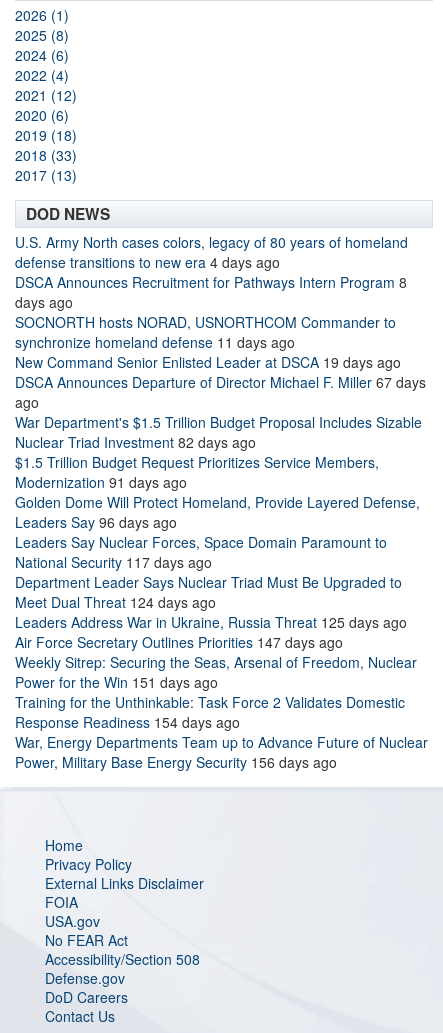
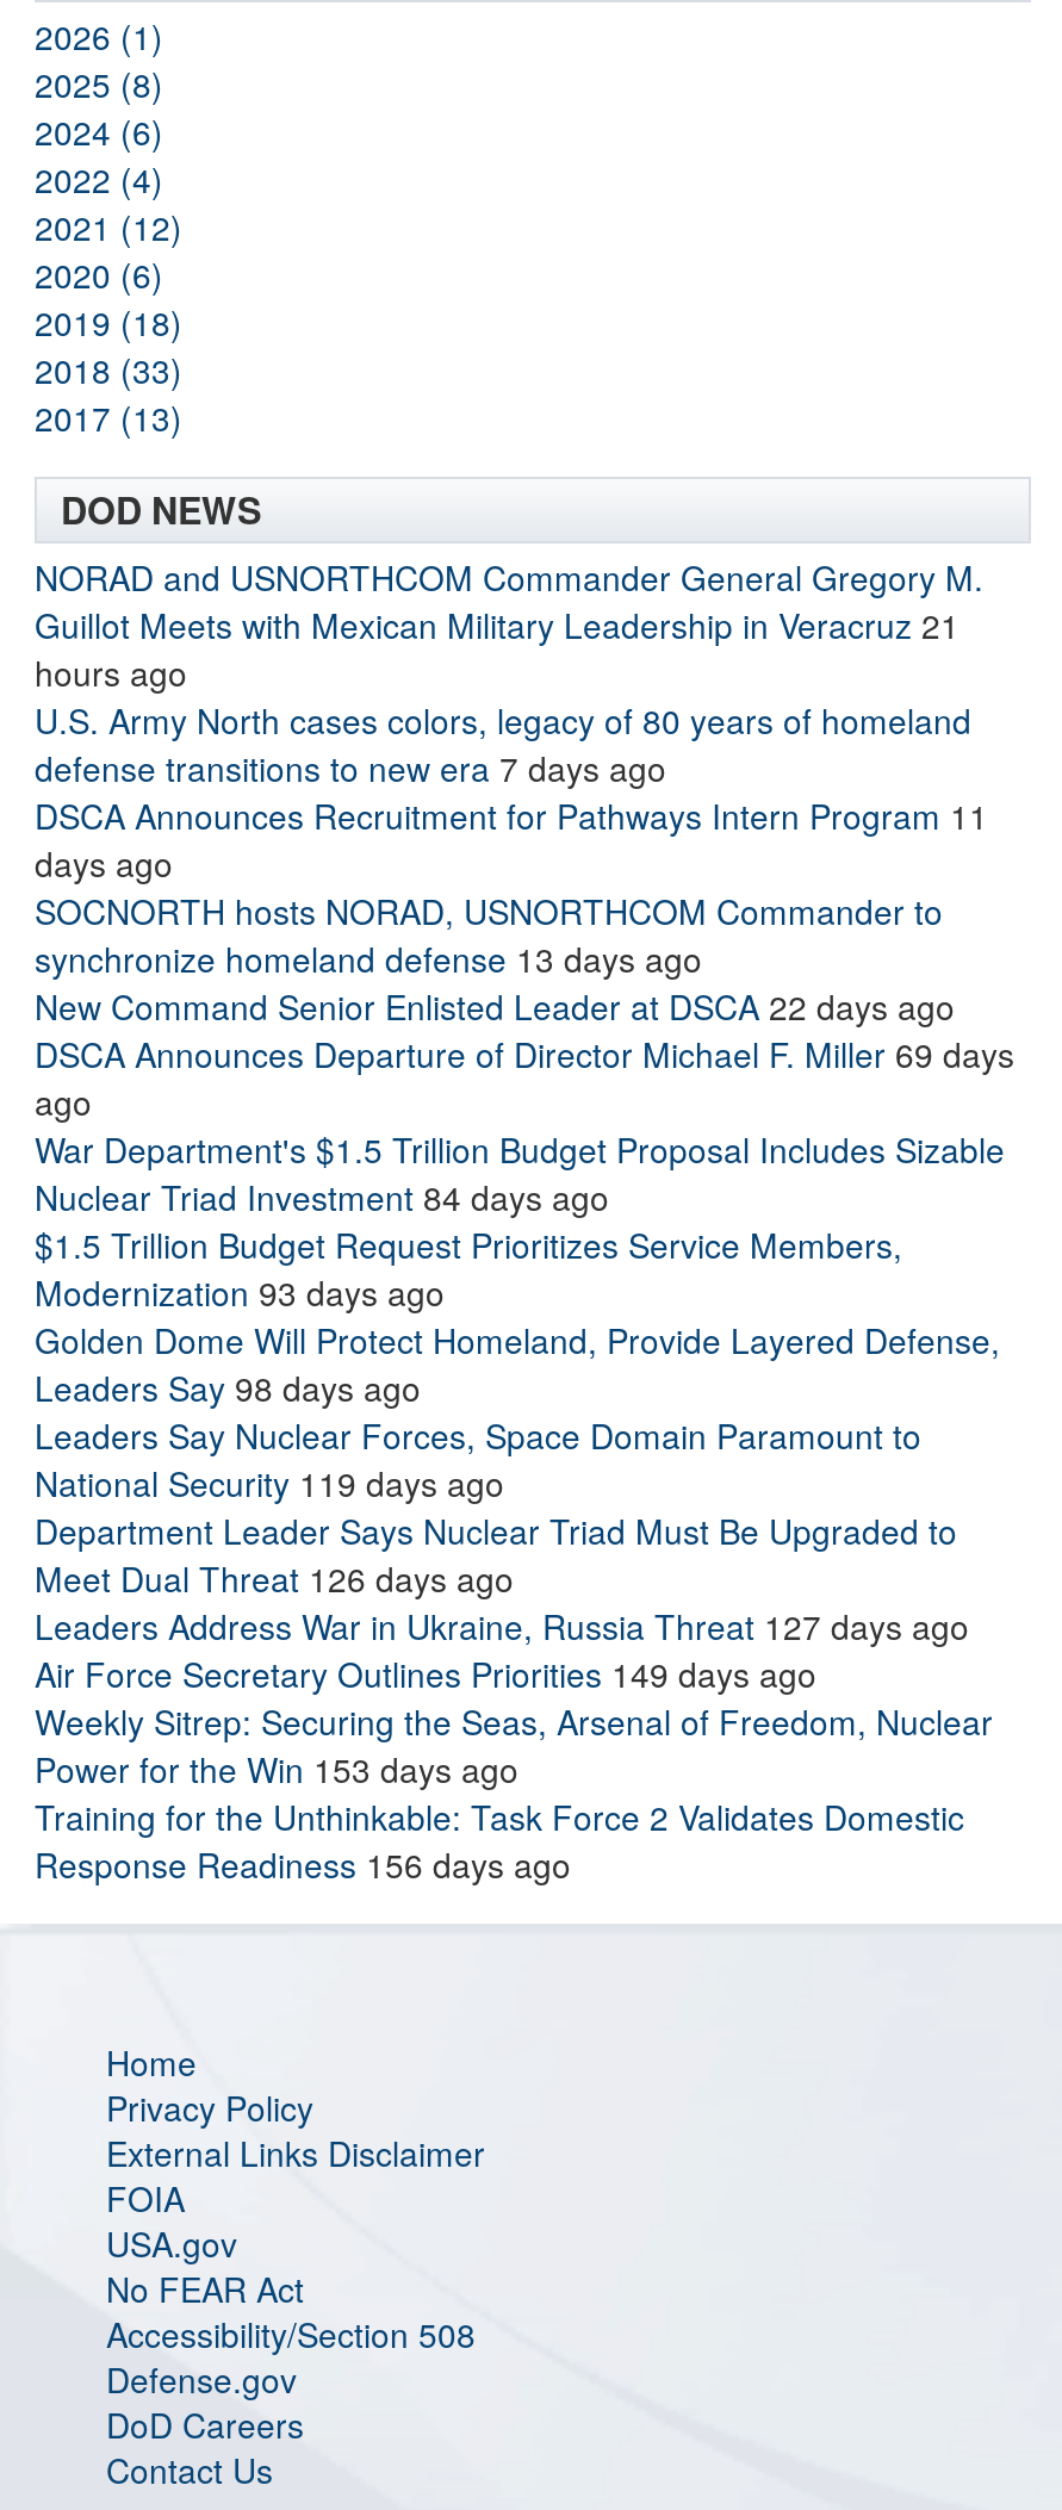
none -> [35,554,983,697] NORAD and USNORTHCOM Commander General Gregory M. | Guillot Meets with Mexican Military Leadership in Veracruz 21 | hours ago
moved [15,232,408,252] -> [35,697,971,744]: U.S. Army North cases colors, legacy of 80 years of homeland
[15,252,280,272] defense transitions to new era 4 days ago -> [35,744,666,792] defense transitions to new era 7 days ago
[15,272,407,292] DSCA Announces Recruitment for Pathways Intern Program 8 -> [35,792,988,840] DSCA Announces Recruitment for Pathways Intern Program 11
moved [15,292,396,332] -> [35,840,943,935]: days ago | SOCNORTH hosts NORAD, USNORTHCOM Commander to
[15,332,295,352] synchronize homeland defense 11 days ago -> [35,935,702,983] synchronize homeland defense 13 days ago
[15,352,401,372] New Command Senior Enlisted Leader at DSCA 19 days ago -> [35,983,955,1030] New Command Senior Enlisted Leader at DSCA 22 days ago
[15,372,426,392] DSCA Announces Departure of Director Michael F. Miller 67 days -> [35,1030,1014,1078] DSCA Announces Departure of Director Michael F. Miller 69 days
moved [15,392,422,432] -> [35,1078,1005,1173]: ago | War Department's $1.5 Trillion Budget Proposal Includes Sizable
[15,432,256,452] Nuclear Triad Investment 82 days ago -> [35,1173,609,1221] Nuclear Triad Investment 84 days ago
moved [15,452,379,472] -> [35,1221,902,1269]: $1.5 Trillion Budget Request Prioritizes Service Members,
[15,472,187,492] Modernization 91 days ago -> [35,1269,445,1316] Modernization 93 days ago
moved [15,492,420,512] -> [35,1316,1000,1364]: Golden Dome Will Protect Homeland, Provide Layered Defense,
[15,512,177,532] Leaders Say 96 days ago -> [35,1364,421,1412] Leaders Say 98 days ago
moved [15,532,387,552] -> [35,1412,921,1460]: Leaders Say Nuclear Forces, Space Domain Paramount to
[15,552,212,572] National Security 117 days ago -> [35,1460,504,1507] National Security 119 days ago
moved [15,572,402,592] -> [35,1507,957,1555]: Department Leader Says Nuclear Triad Must Be Upgraded to
[15,592,216,612] Meet Dual Threat 124 days ago -> [35,1555,514,1603] Meet Dual Threat 126 days ago
[15,612,407,632] Leaders Address War in Ukraine, Russia Threat 125 days ago -> [35,1603,969,1650] Leaders Address War in Ukraine, Russia Threat 127 days ago
[15,632,343,652] Air Force Secretary Outlines Priorities 147 days ago -> [35,1650,816,1698] Air Force Secretary Outlines Priorities 149 days ago
moved [15,652,417,672] -> [35,1698,993,1746]: Weekly Sitrep: Securing the Seas, Arsenal of Freedom, Nuclear
[15,672,218,692] Power for the Win 151 days ago -> [35,1746,518,1793] Power for the Win 153 days ago
moved [15,692,405,712] -> [35,1793,964,1841]: Training for the Unthinkable: Task Force 2 Validates Domestic
[15,712,428,772] Response Readiness 154 days ago | War, Energy Departments Team up to Advance Future of Nuclear | Power, Military Base Energy Security 156 days ago -> [35,1841,571,1889] Response Readiness 156 days ago

